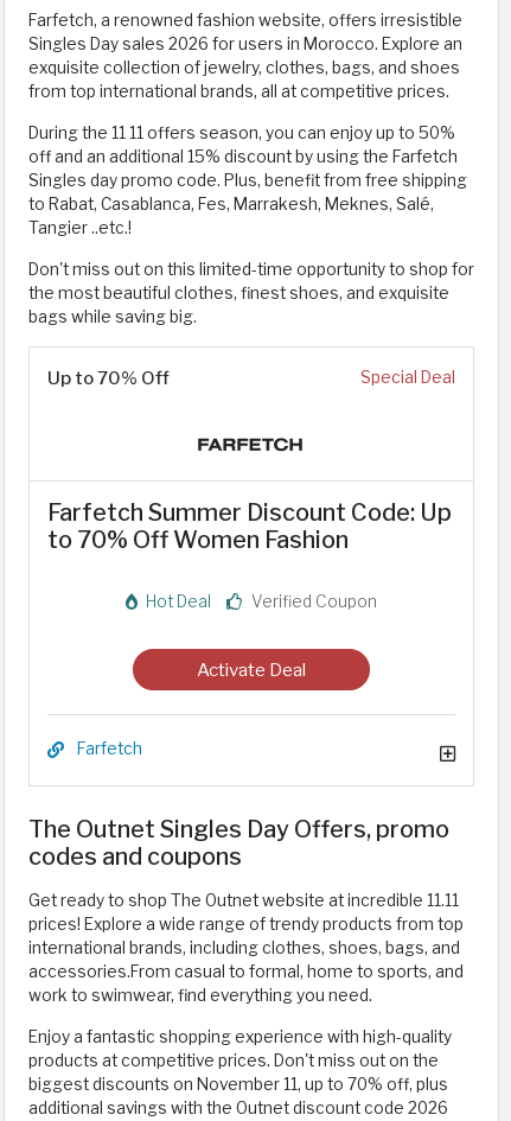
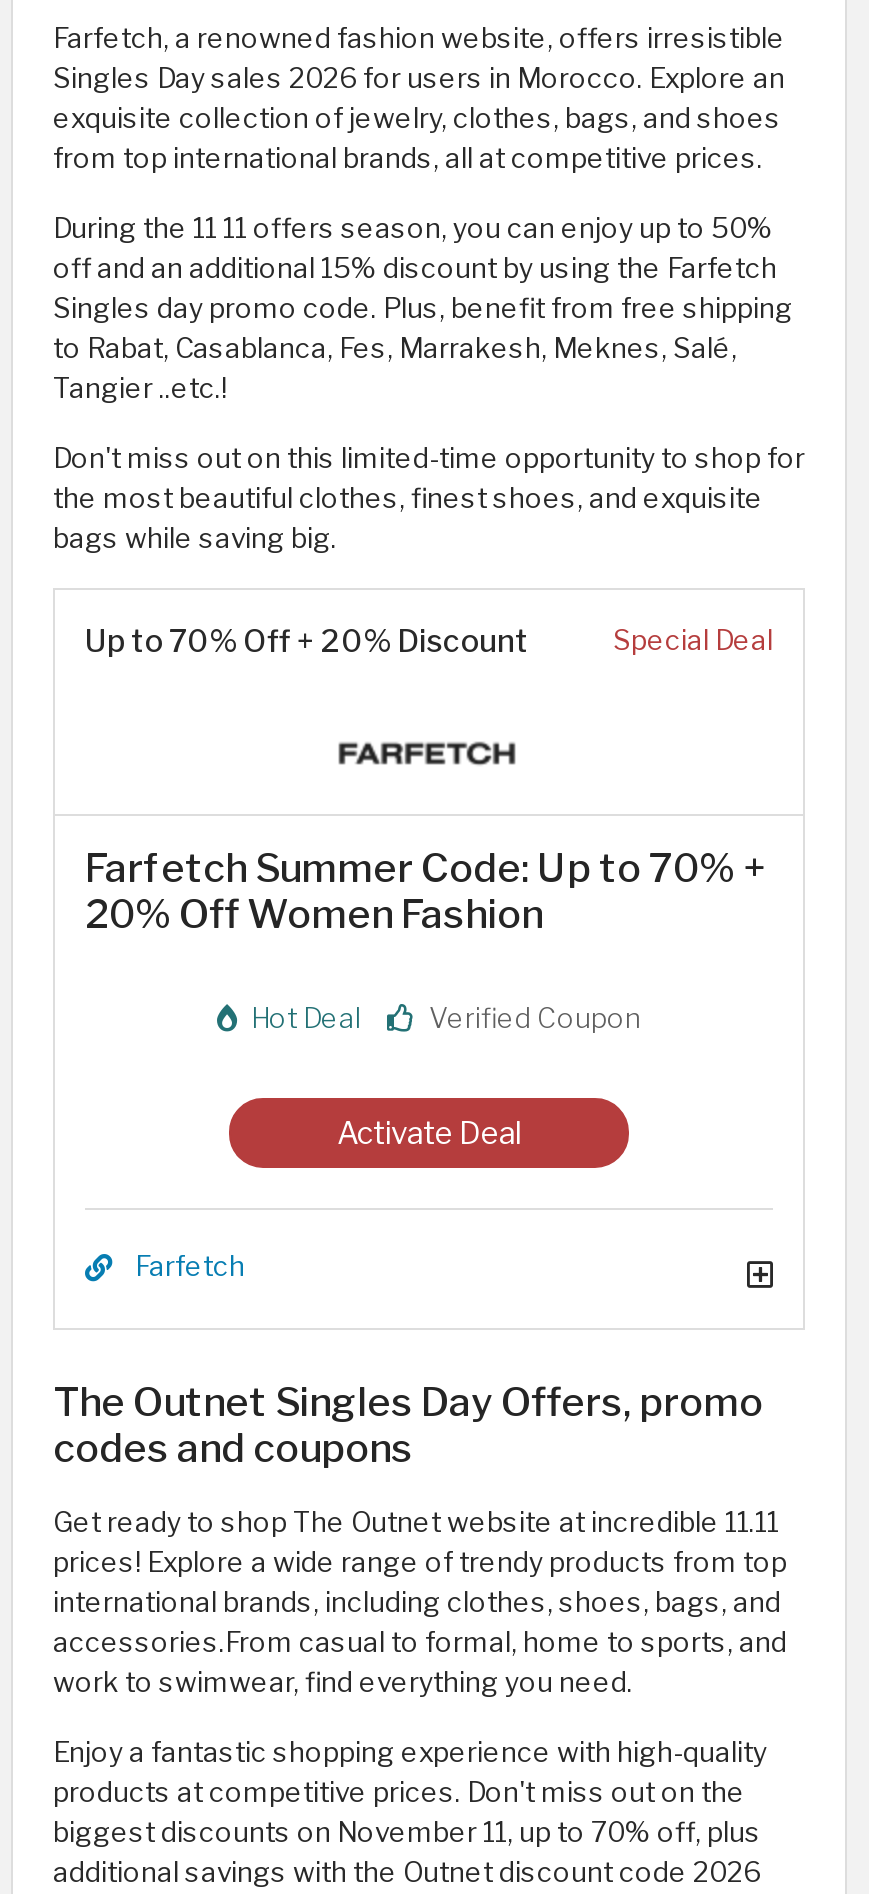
[47,367,170,389] Up to 70% Off -> [85,622,529,660] Up to 70% Off + 20% Discount
[47,498,452,554] Farfetch Summer Discount Code: Up | to 70% Off Women Fashion -> [85,844,767,938] Farfetch Summer Code: Up to 70% + | 20% Off Women Fashion

